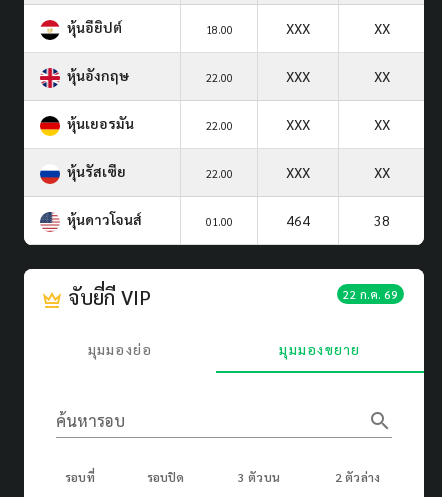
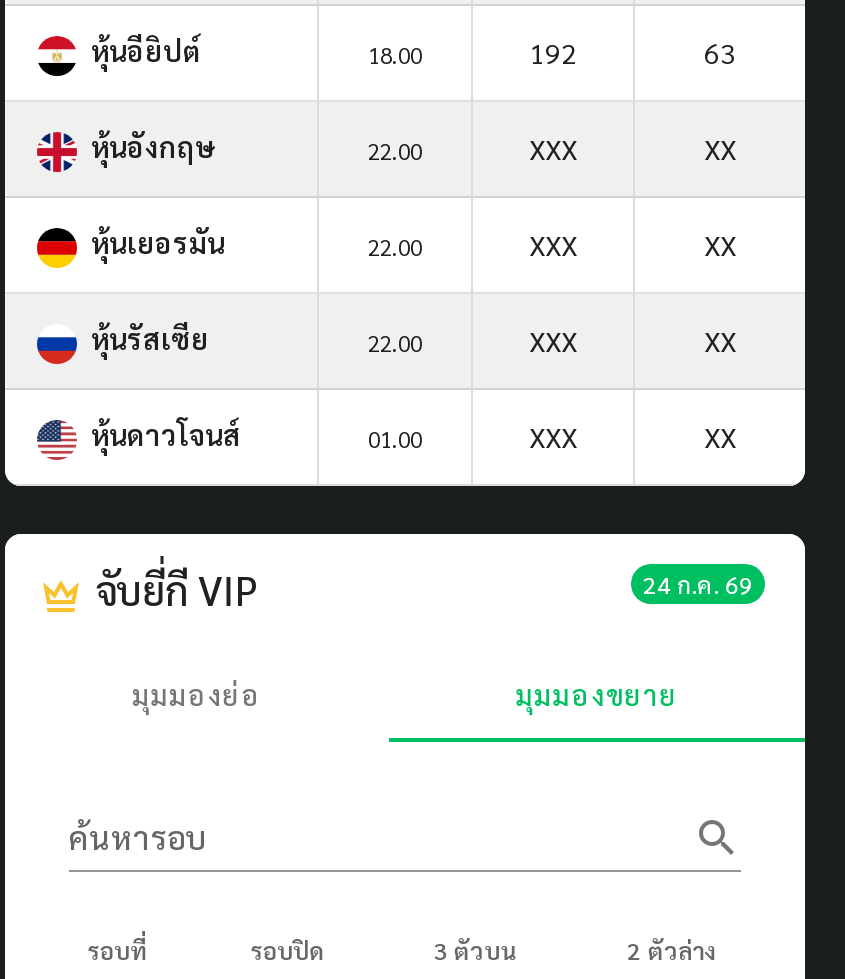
[286,19,389,37] XXX | XX -> [529,34,736,70] 192 | 63
[286,211,389,229] 464 | 38 -> [529,418,736,454] XXX | XX
[343,286,398,302] 22 ก.ค. 69 -> [643,568,753,600] 24 ก.ค. 69

